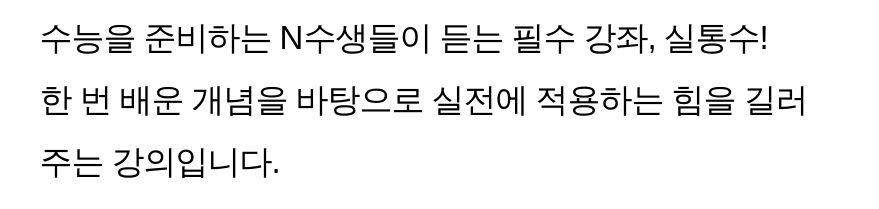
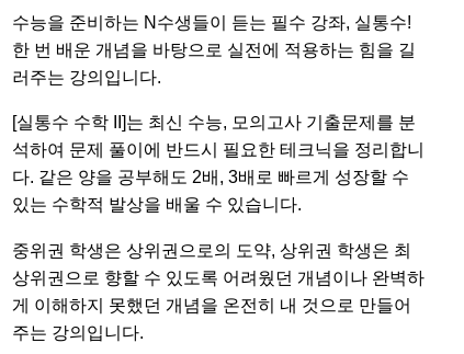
[40,81,808,117] 한 번 배운 개념을 바탕으로 실전에 적용하는 힘을 길러 -> [12,39,425,314] 한 번 배운 개념을 바탕으로 실전에 적용하는 힘을 길 | 러주는 강의입니다. | [실통수 수학 II]는 최신 수능, 모의고사 기출문제를 분 | 석하여 문제 풀이에 반드시 필요한 테크닉을 정리합니 | 다. 같은 양을 공부해도 2배, 3배로 빠르게 성장할 수 | 있는 수학적 발상을 배울 수 있습니다. | 중위권 학생은 상위권으로의 도약, 상위권 학생은 최 | 상위권으로 향할 수 있도록 어려웠던 개념이나 완벽하 | 게 이해하지 못했던 개념을 온전히 내 것으로 만들어

